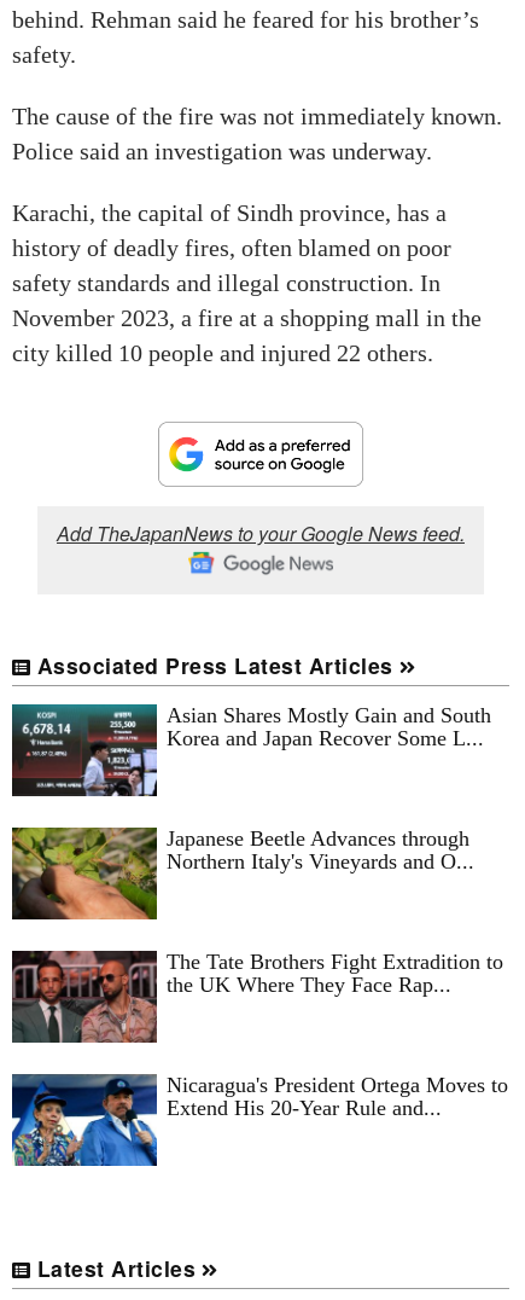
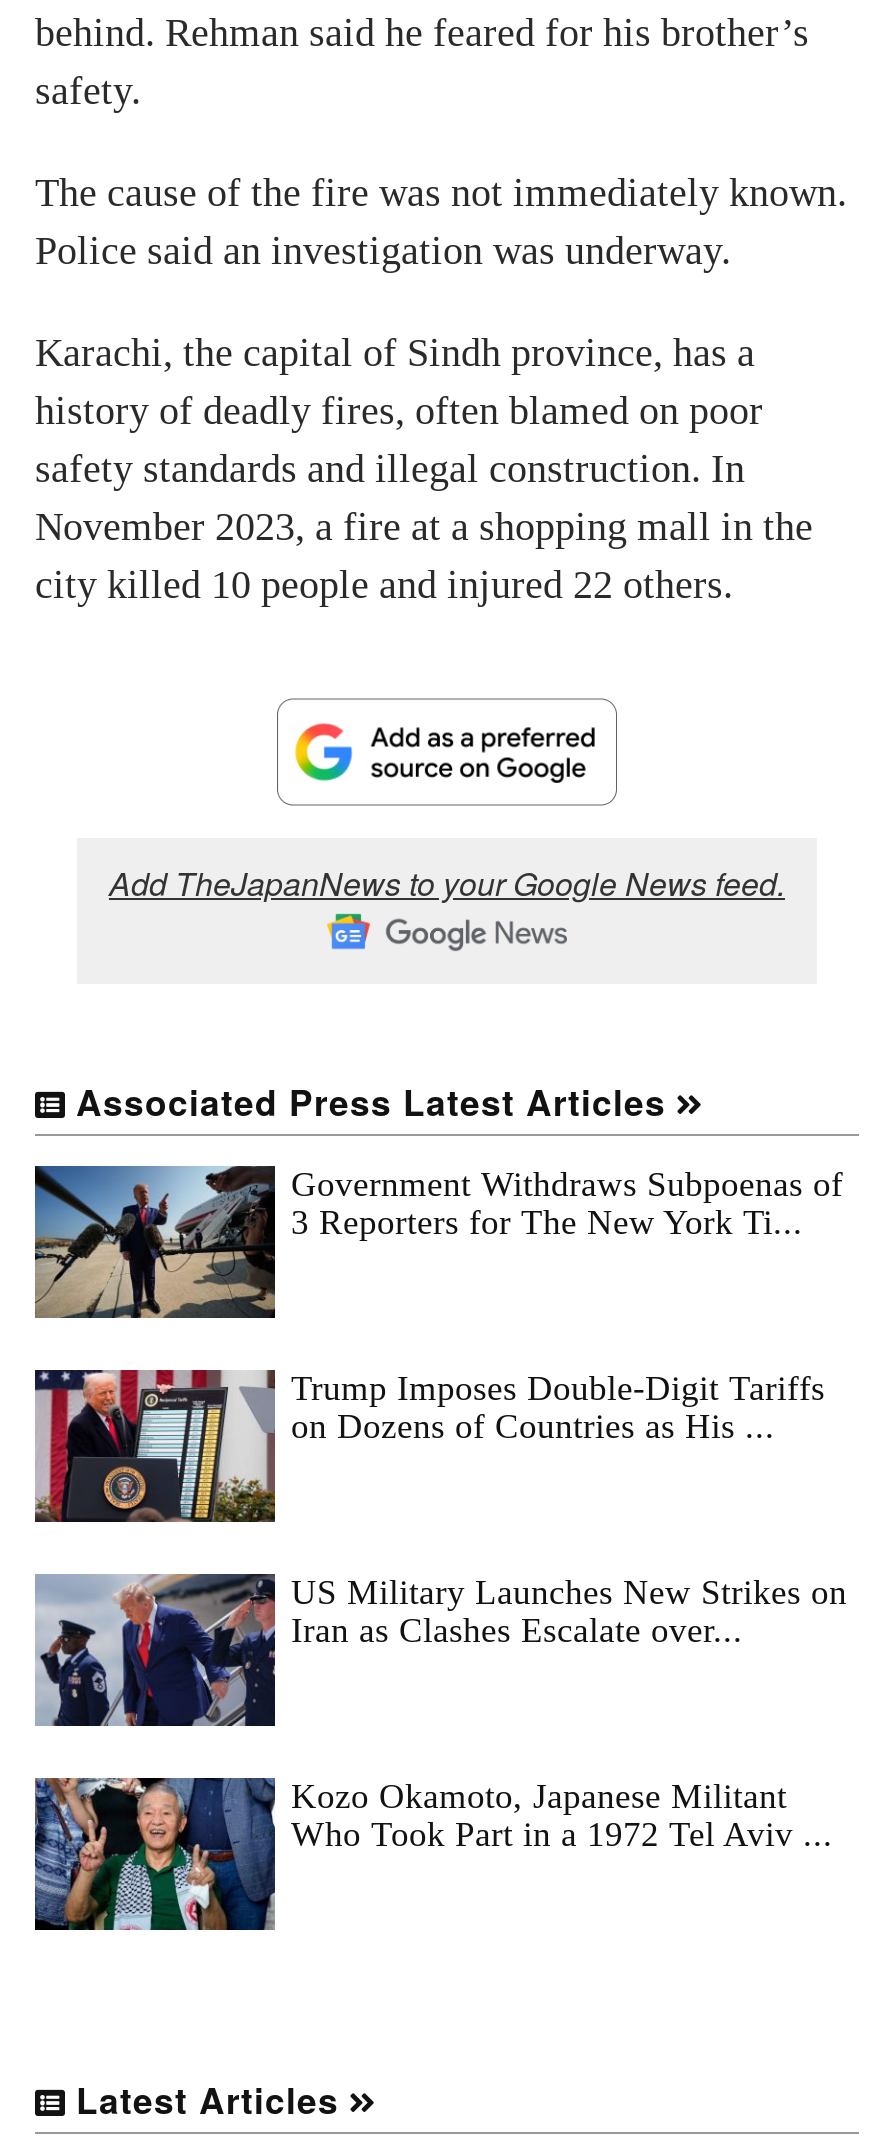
[11,703,491,797] [image] | Asian Shares Mostly Gain and South | Korea and Japan Recover Some L... -> [33,1164,843,1320] [image] | Government Withdraws Subpoenas of | 3 Reporters for The New York Ti...
[11,826,474,921] [image] | Japanese Beetle Advances through | Northern Italy's Vineyards and O... -> [33,1368,825,1524] [image] | Trump Imposes Double-Digit Tariffs | on Dozens of Countries as His ...
[11,950,503,1044] [image] | The Tate Brothers Fight Extradition to | the UK Where They Face Rap... -> [35,1572,847,1728] [image] | US Military Launches New Strikes on | Iran as Clashes Escalate over...
[11,1073,508,1167] [image] | Nicaragua's President Ortega Moves to | Extend His 20-Year Rule and... -> [33,1776,833,1932] [image] | Kozo Okamoto, Japanese Militant | Who Took Part in a 1972 Tel Aviv ...

